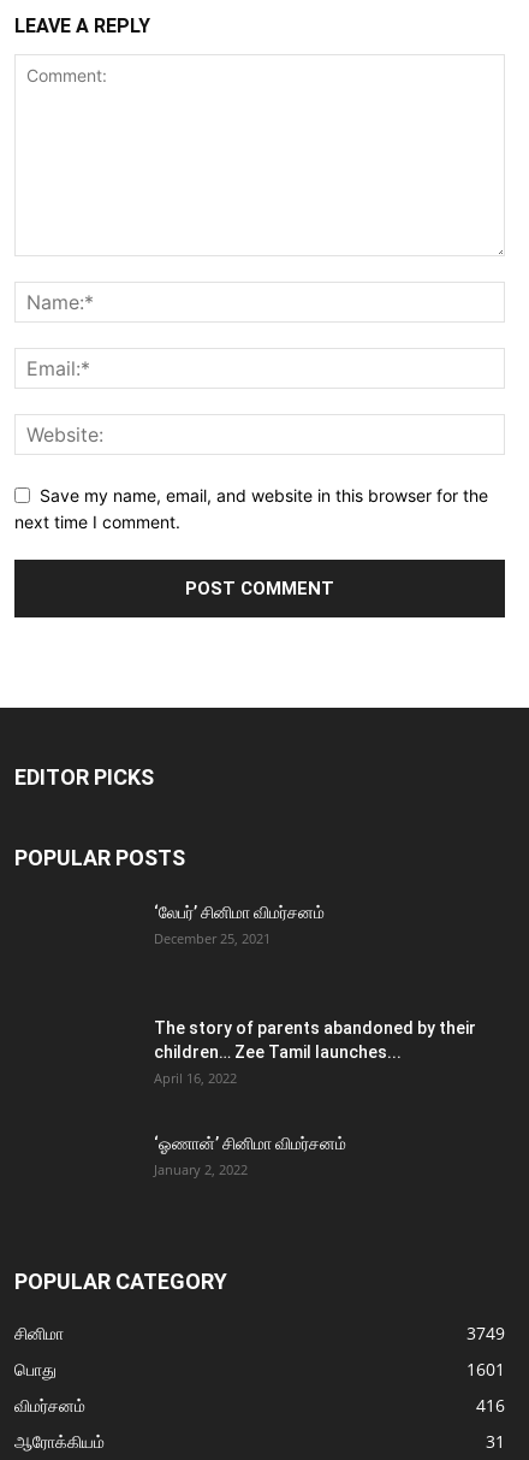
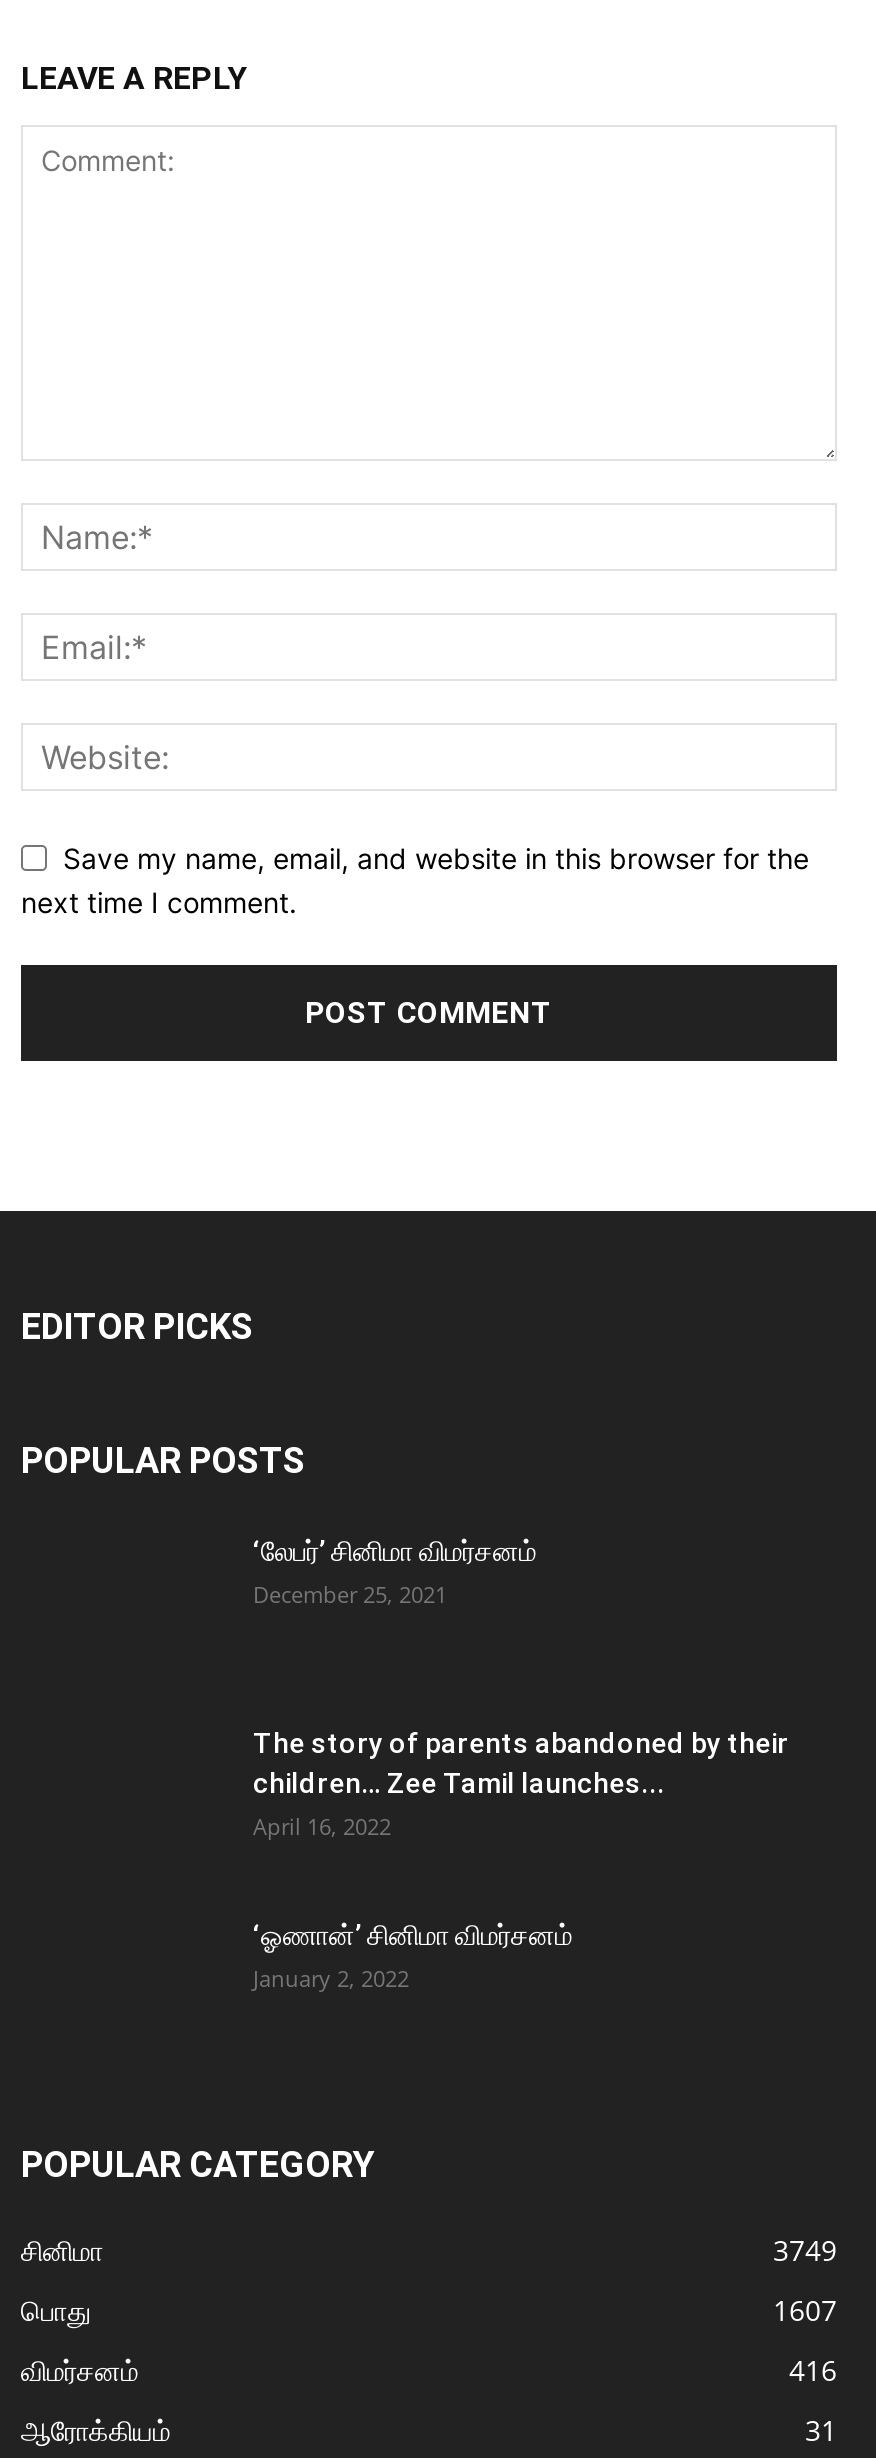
[466,1358,505,1381] 1601 -> [773,2292,837,2330] 1607

